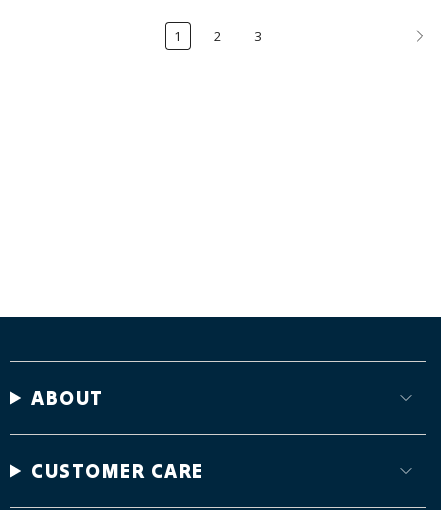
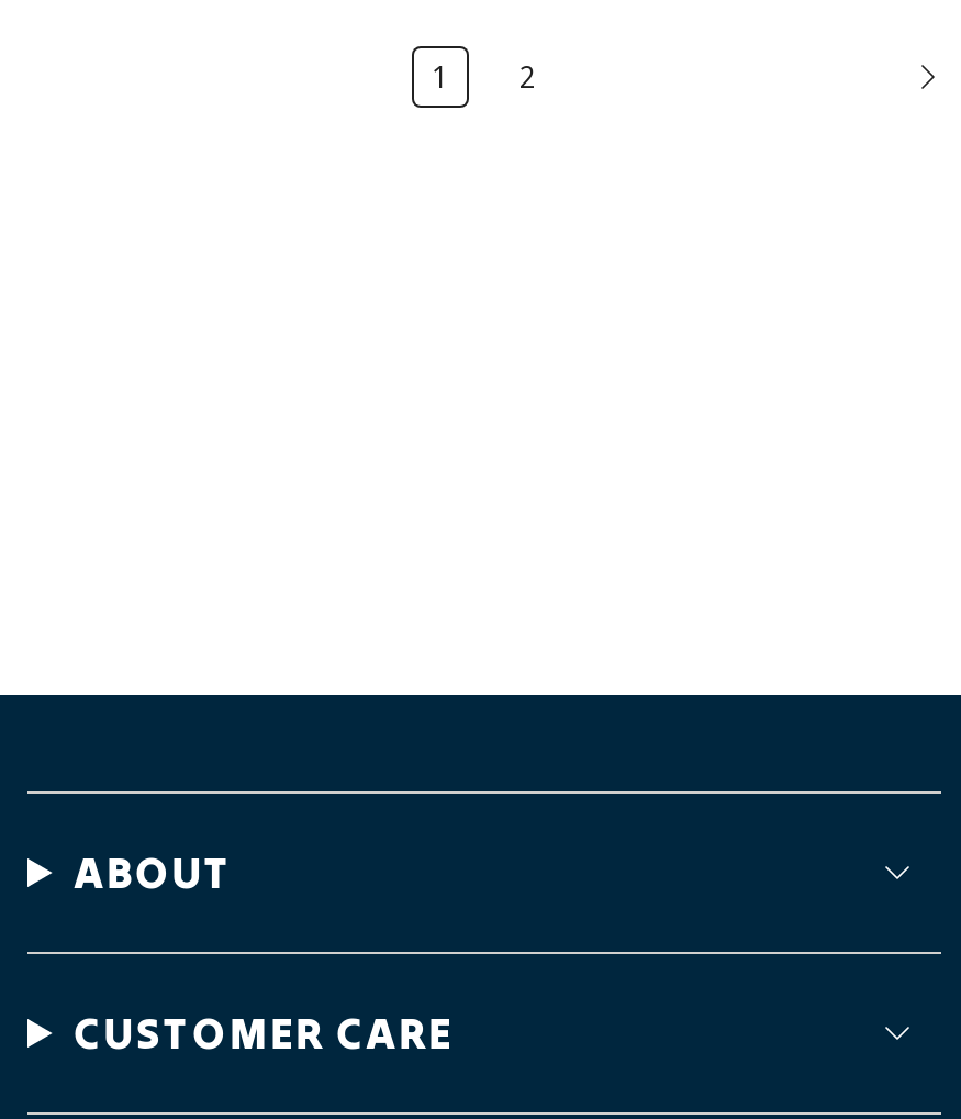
[254,27,262,45] 3 -> none

